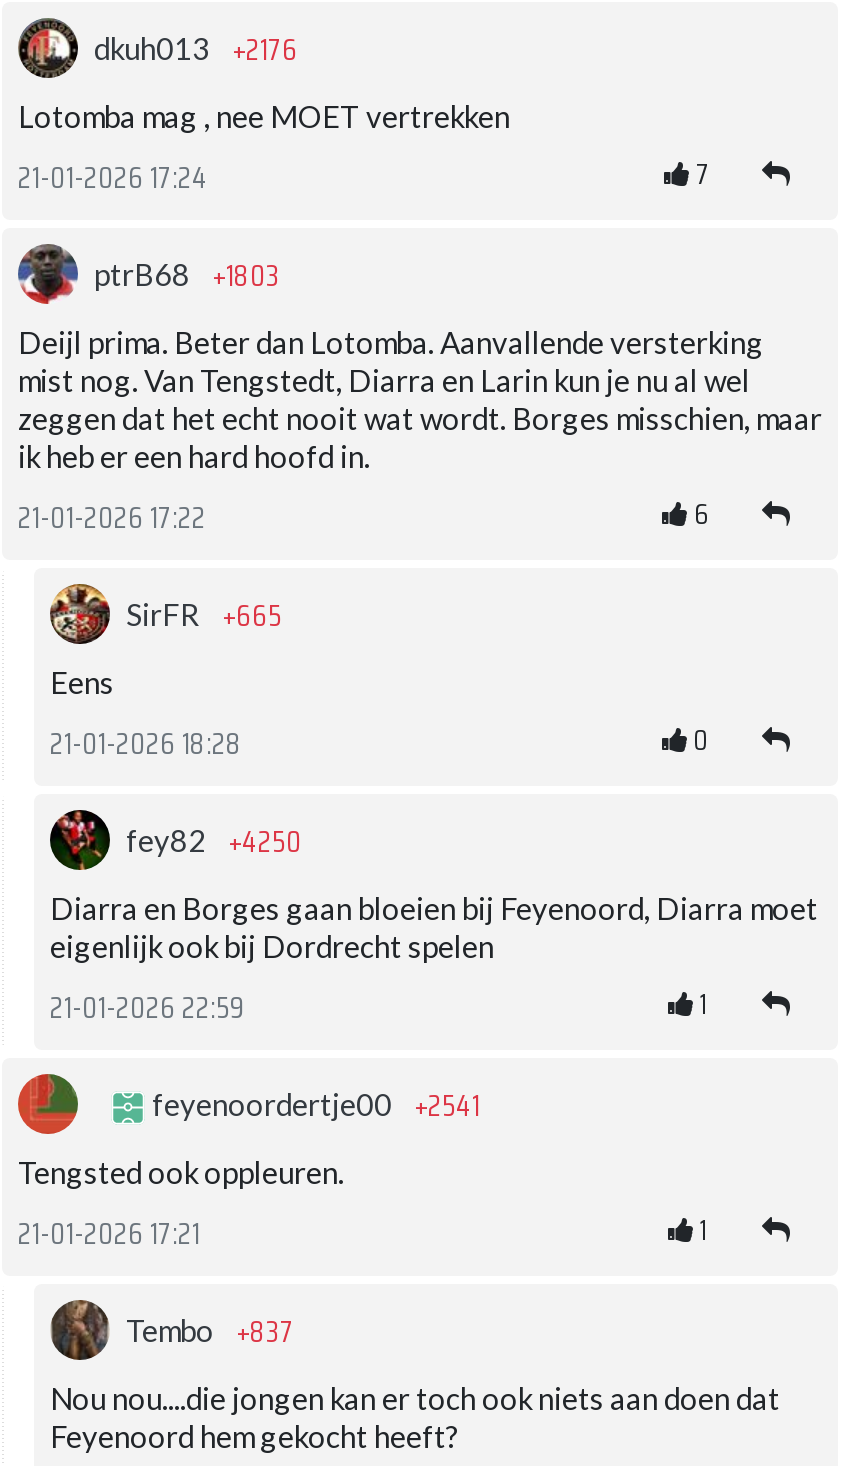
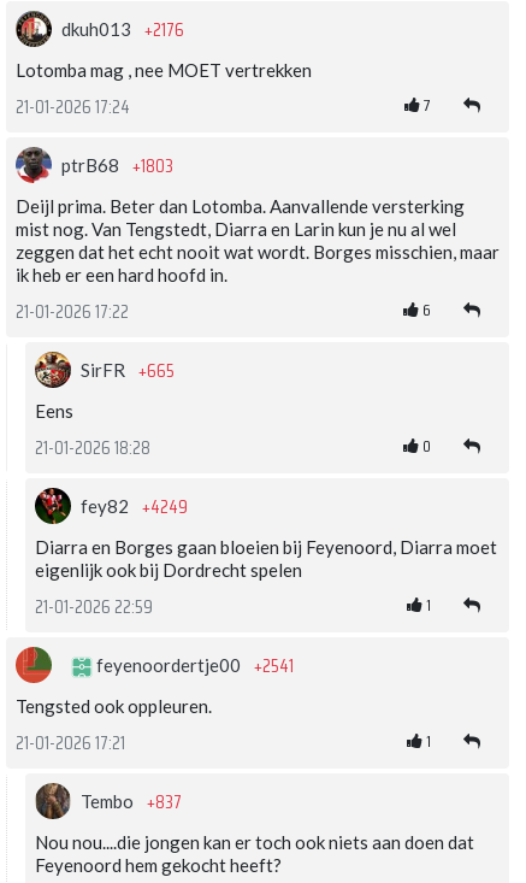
[126,818,302,866] fey82 +4250 -> [81,493,188,522] fey82 +4249

